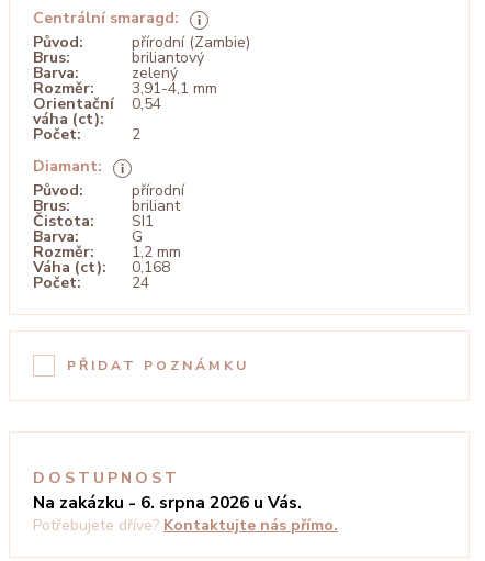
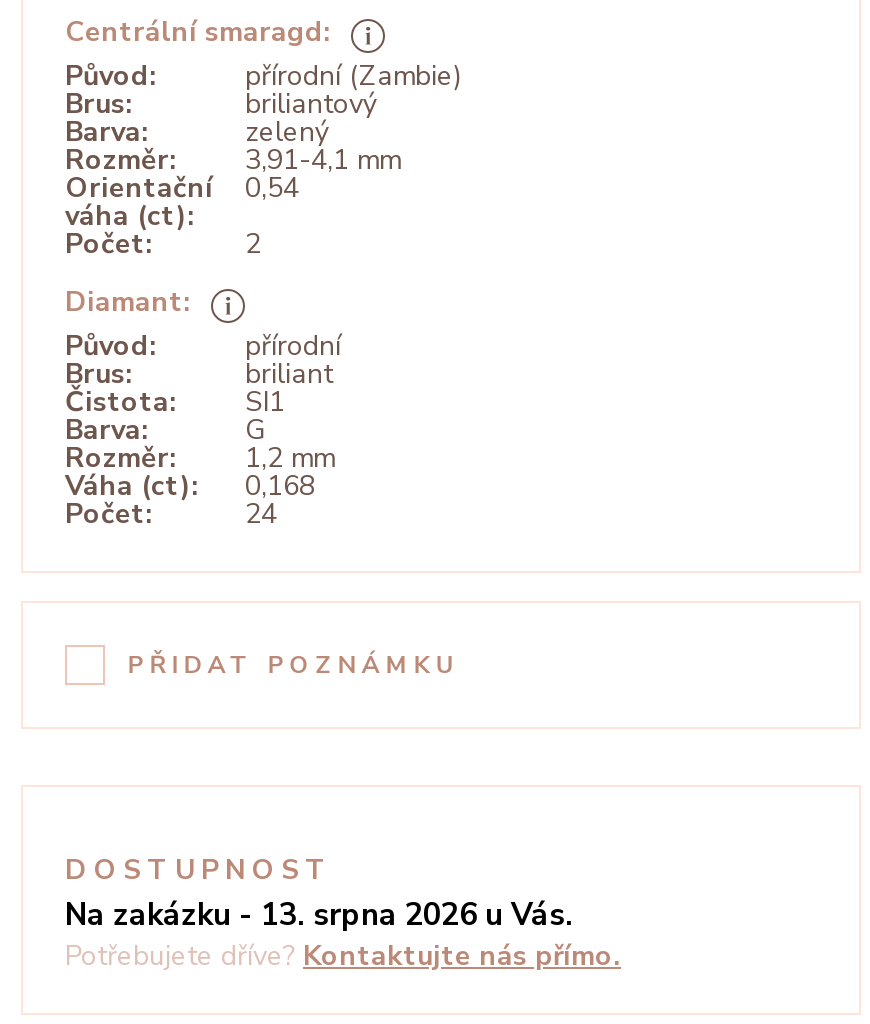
[33,491,302,514] Na zakázku - 6. srpna 2026 u Vás. -> [65,893,573,935] Na zakázku - 13. srpna 2026 u Vás.

